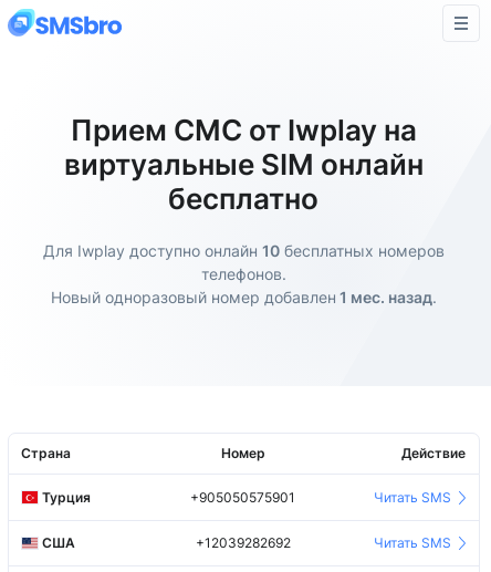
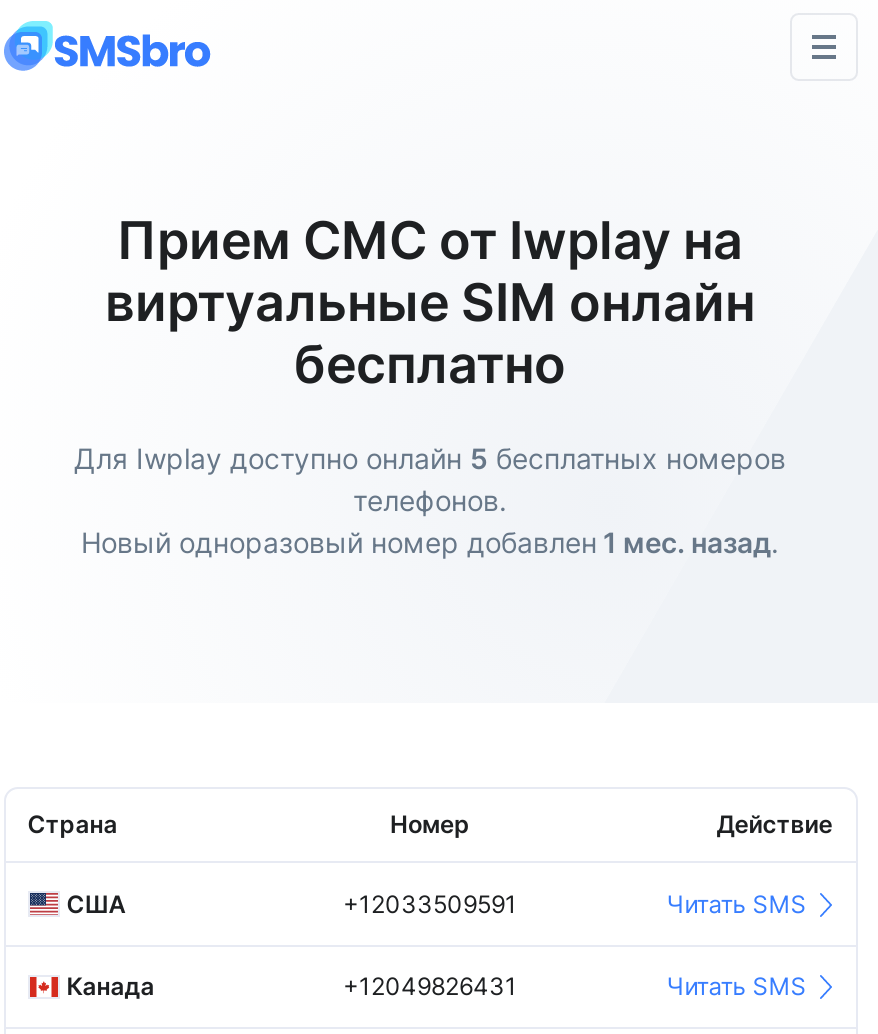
[43,241,444,260] Для Iwplay доступно онлайн 10 бесплатных номеров -> [74,441,786,475] Для Iwplay доступно онлайн 5 бесплатных номеров
[42,489,296,505] Турция | +905050575901 -> [66,888,517,918] США | +12033509591
[42,534,291,551] США | +12039282692 -> [66,971,517,1001] Канада | +12049826431

